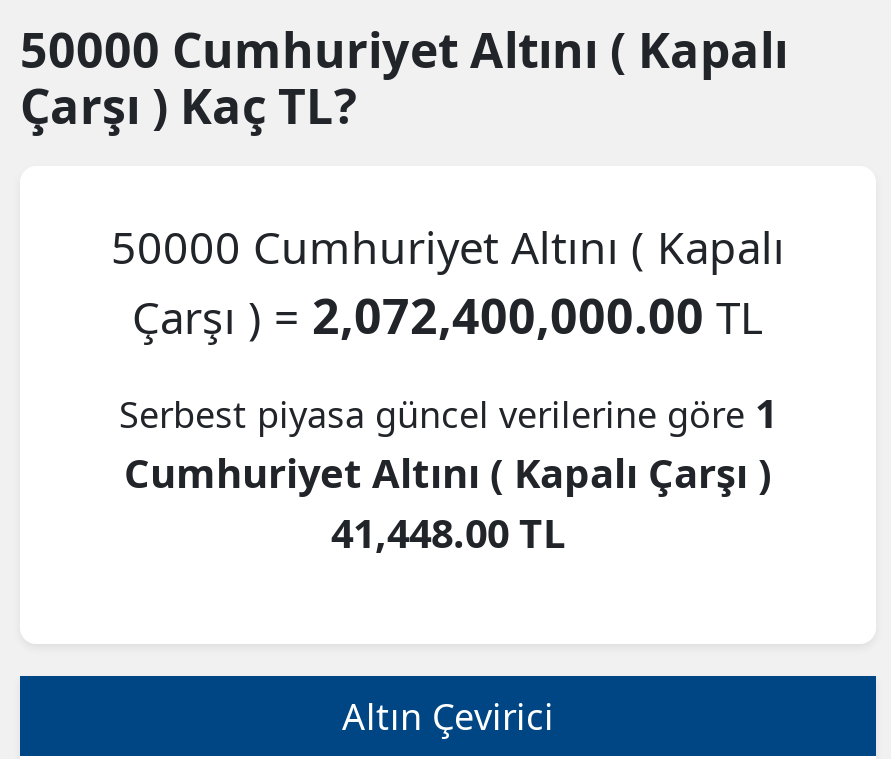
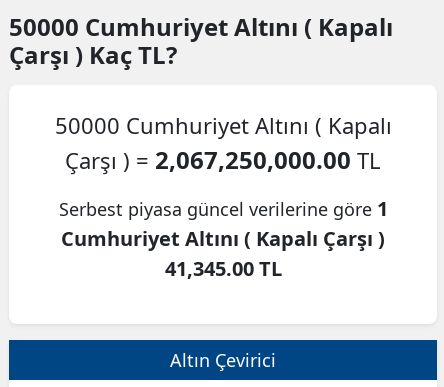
[132,282,764,348] Çarşı ) = 2,072,400,000.00 TL -> [65,143,381,176] Çarşı ) = 2,067,250,000.00 TL
[331,506,565,560] 41,448.00 TL -> [164,255,281,282] 41,345.00 TL

